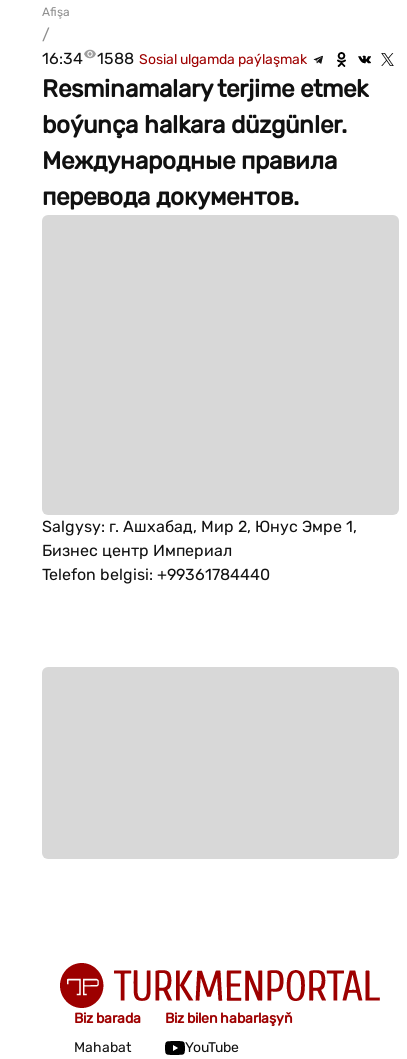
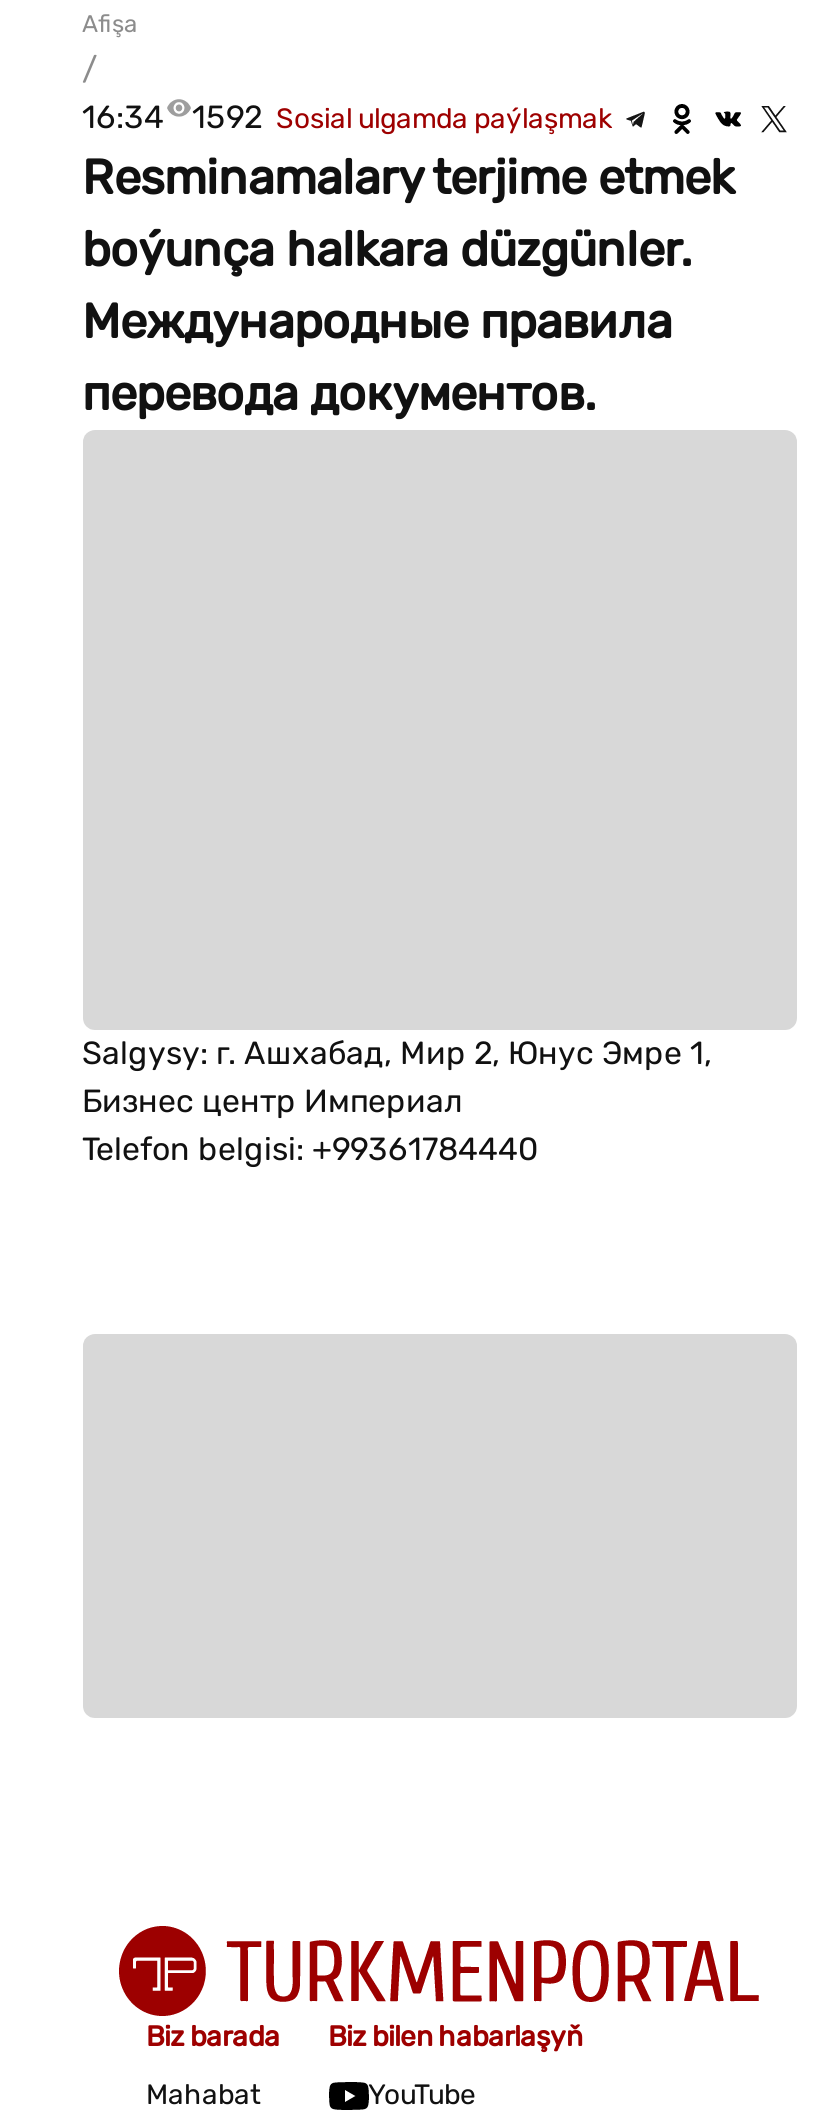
[96,49,306,68] 1588 Sosial ulgamda paýlaşmak -> [192,98,612,136] 1592 Sosial ulgamda paýlaşmak

